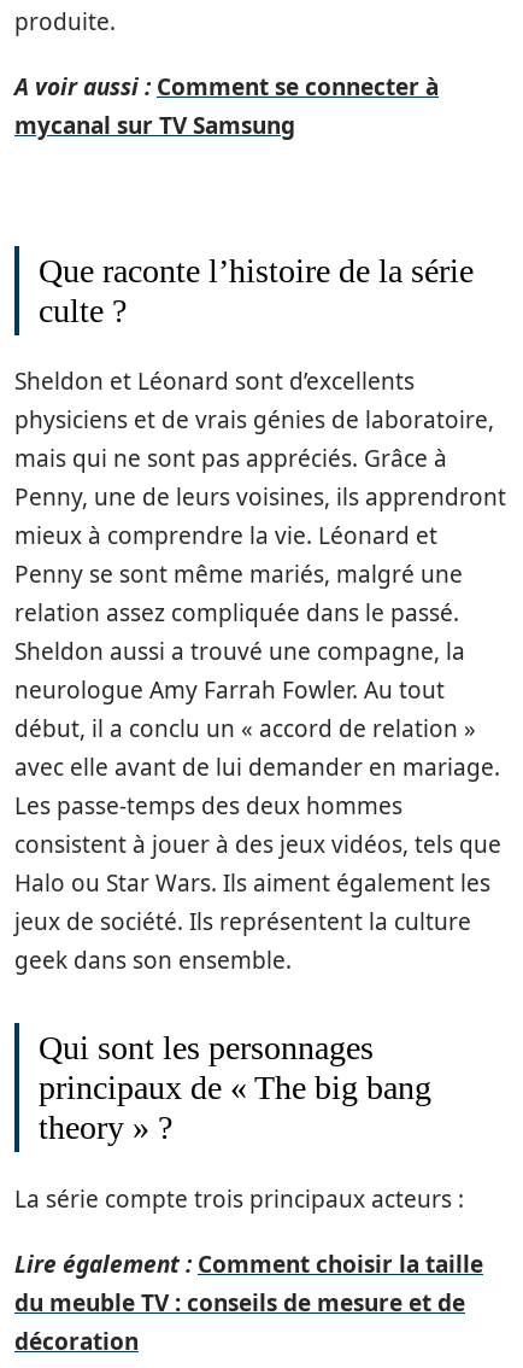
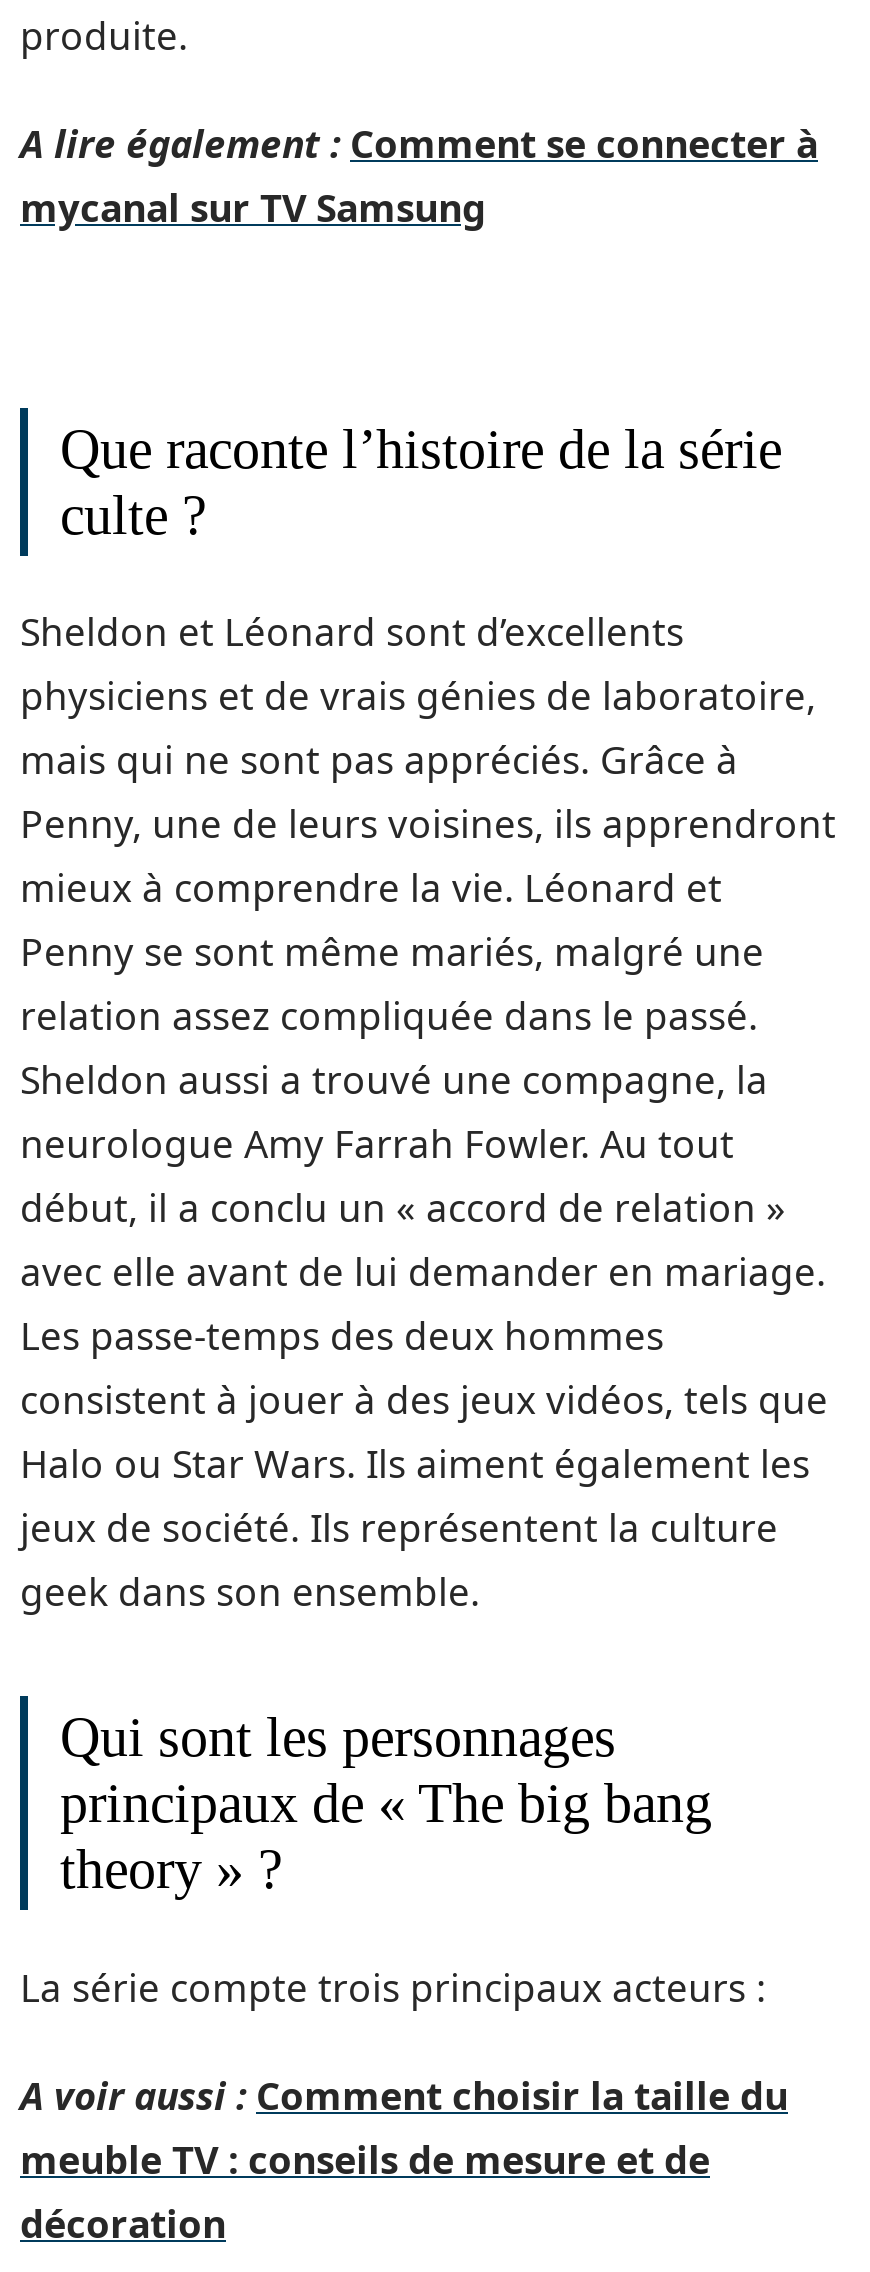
[14,71,439,103] A voir aussi : Comment se connecter à -> [20,118,818,170] A lire également : Comment se connecter à
[14,1249,483,1319] Lire également : Comment choisir la taille | du meuble TV : conseils de mesure et de -> [20,2070,788,2186] A voir aussi : Comment choisir la taille du | meuble TV : conseils de mesure et de

